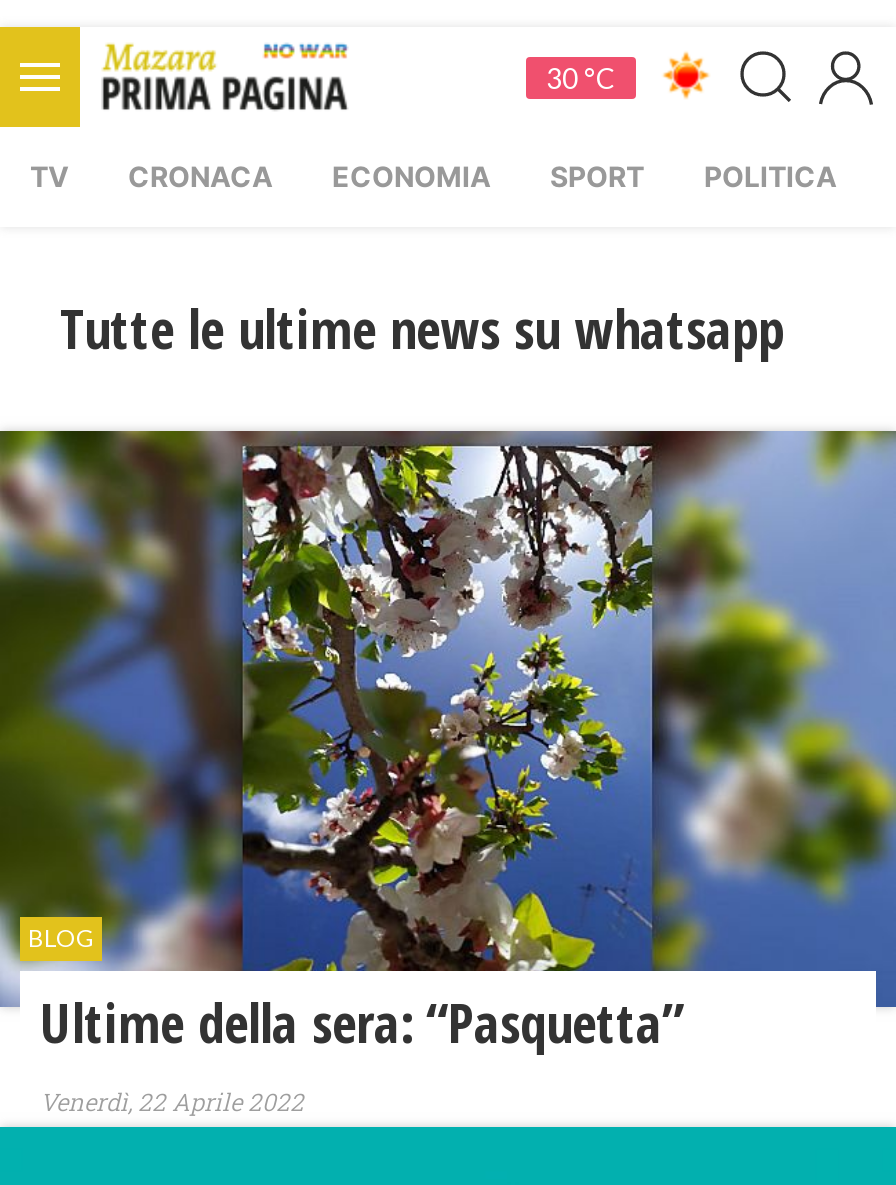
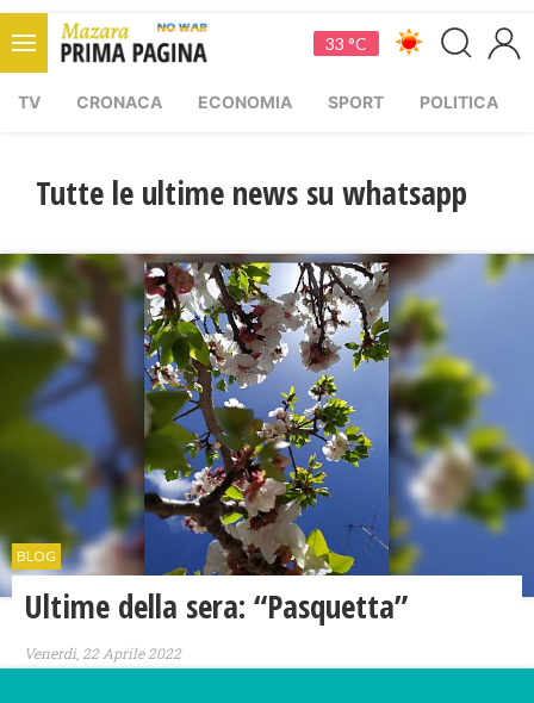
[546,60,616,94] 30 °C -> [325,33,367,53] 33 °C

